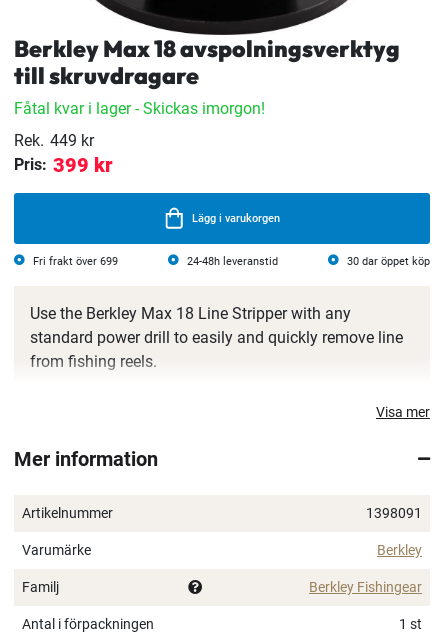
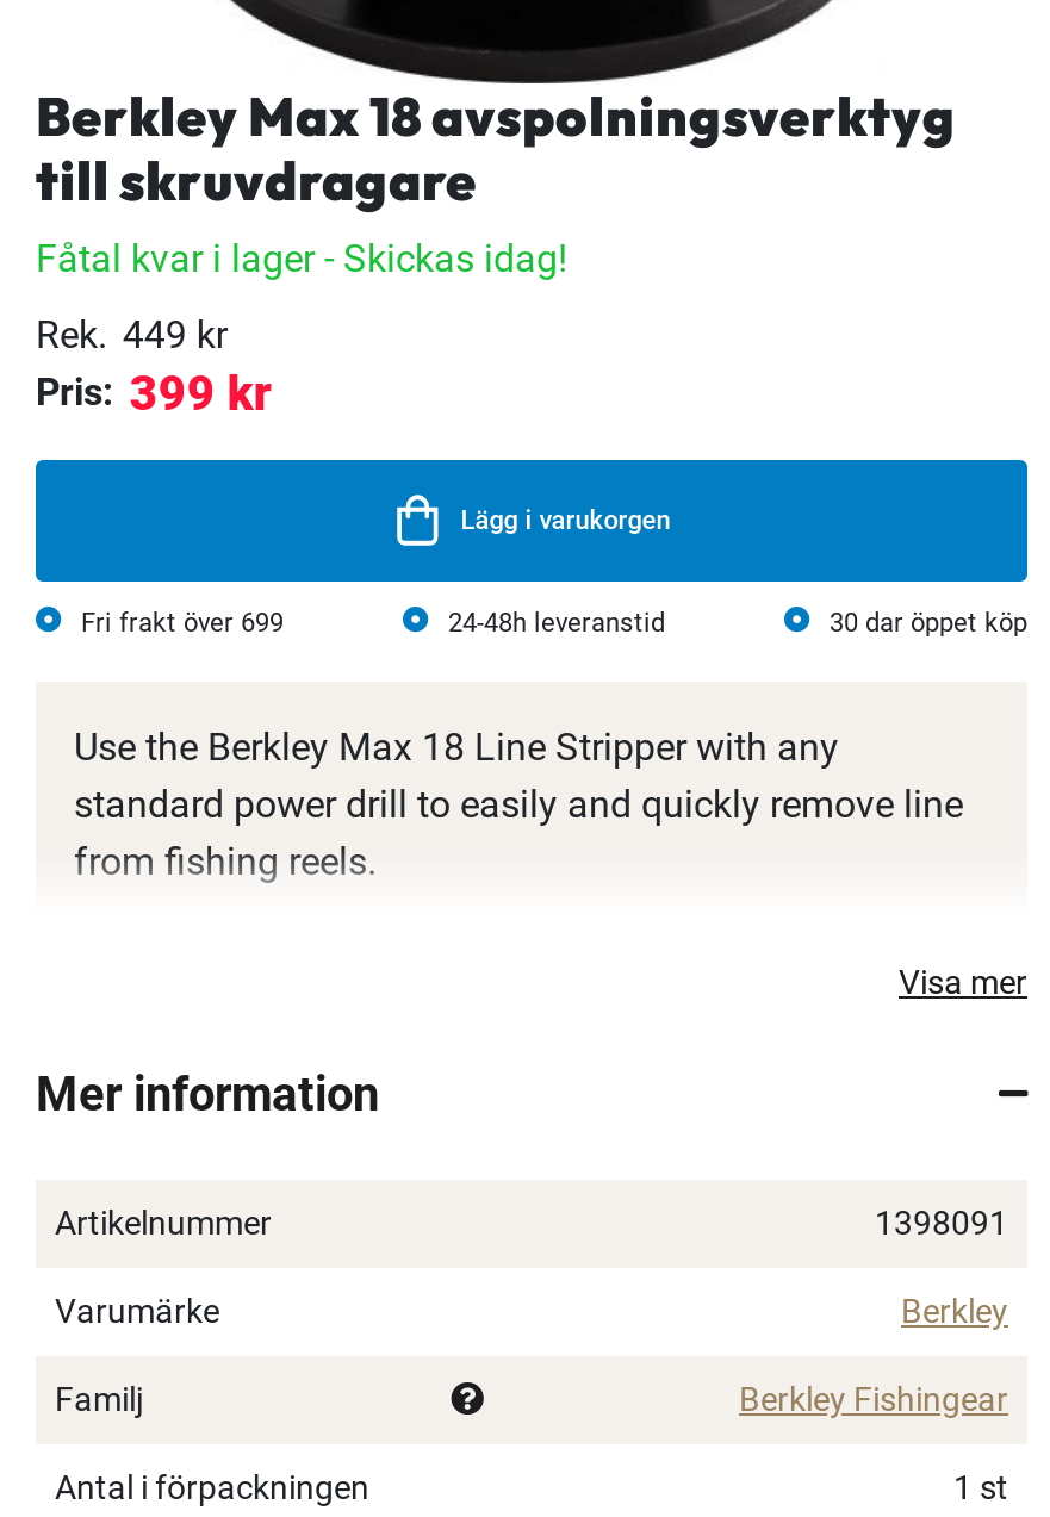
[14,99,265,118] Fåtal kvar i lager - Skickas imorgon! -> [36,235,567,281] Fåtal kvar i lager - Skickas idag!

